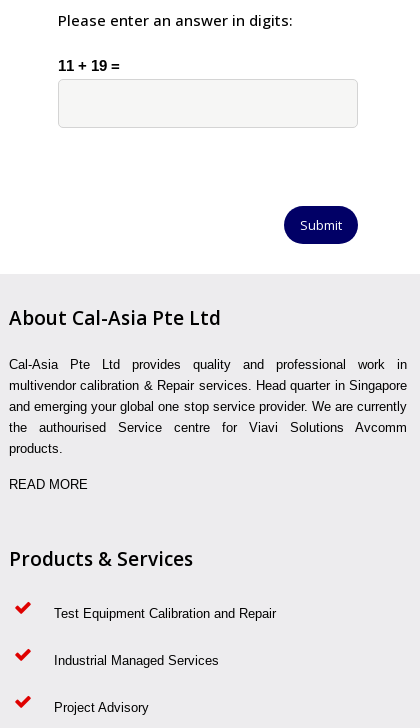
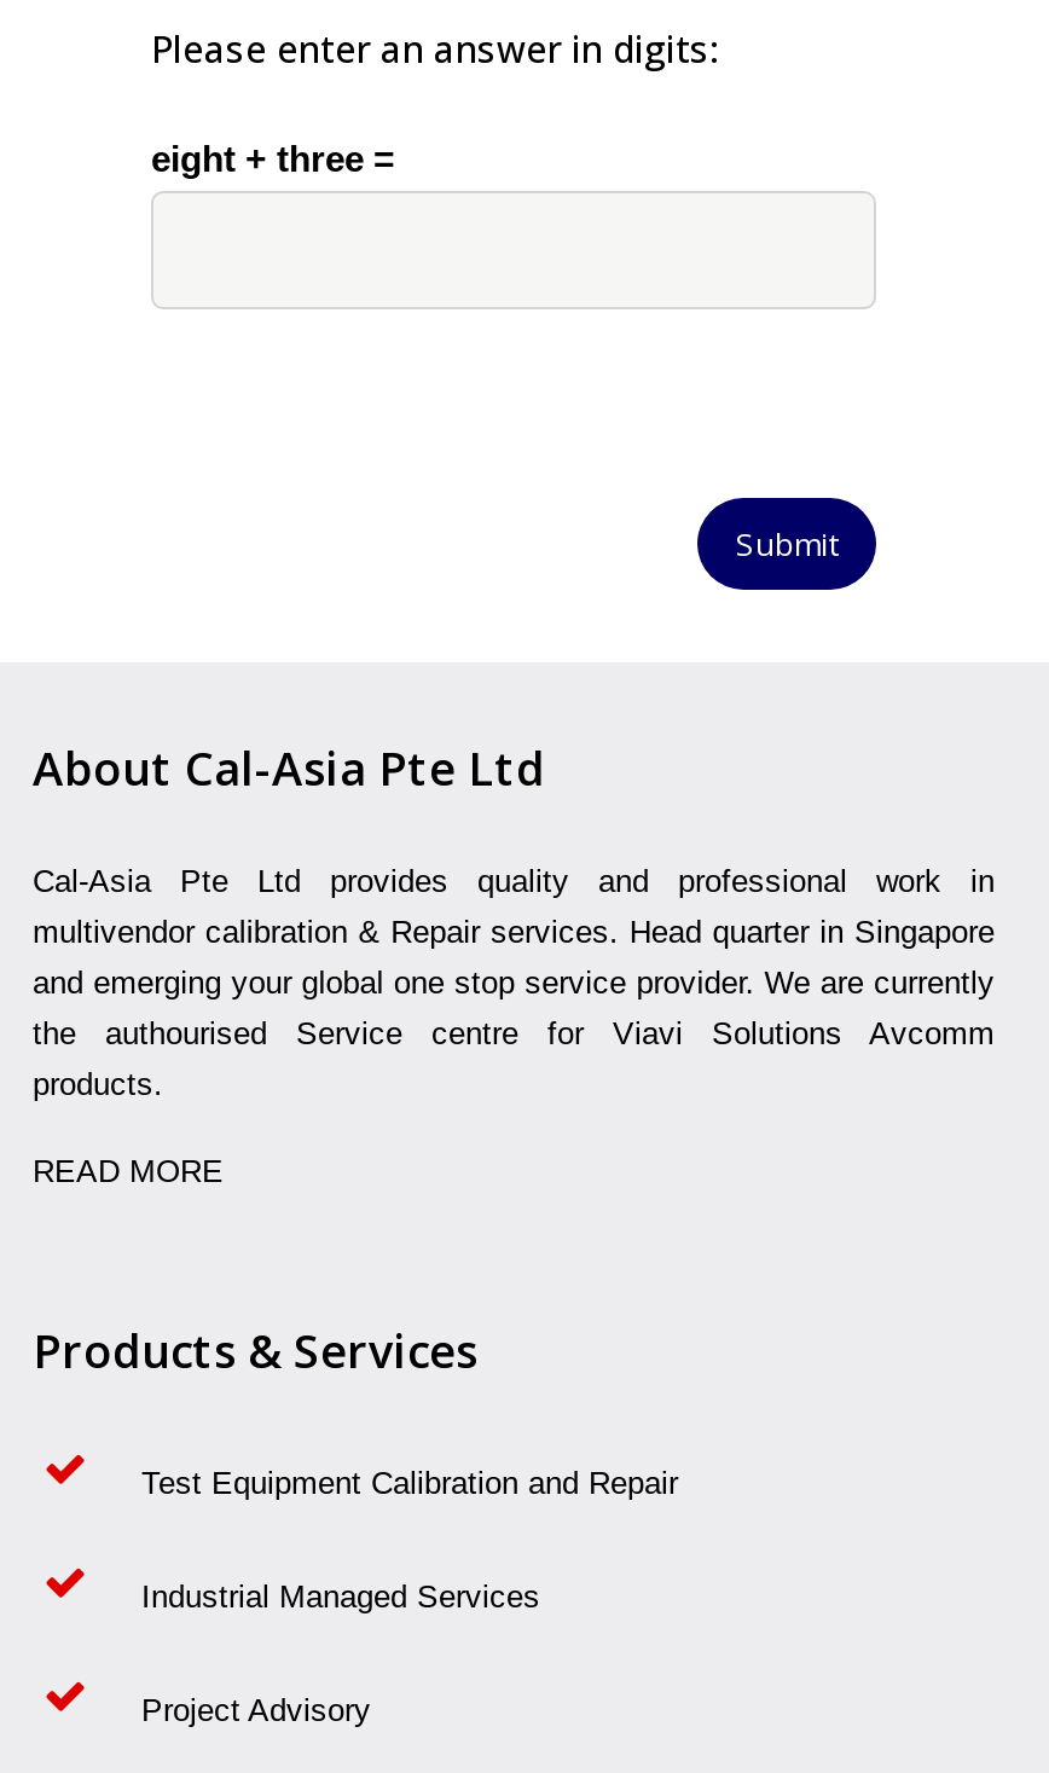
[58,57,120,74] 11 + 19 = -> [151,138,395,179] eight + three =

